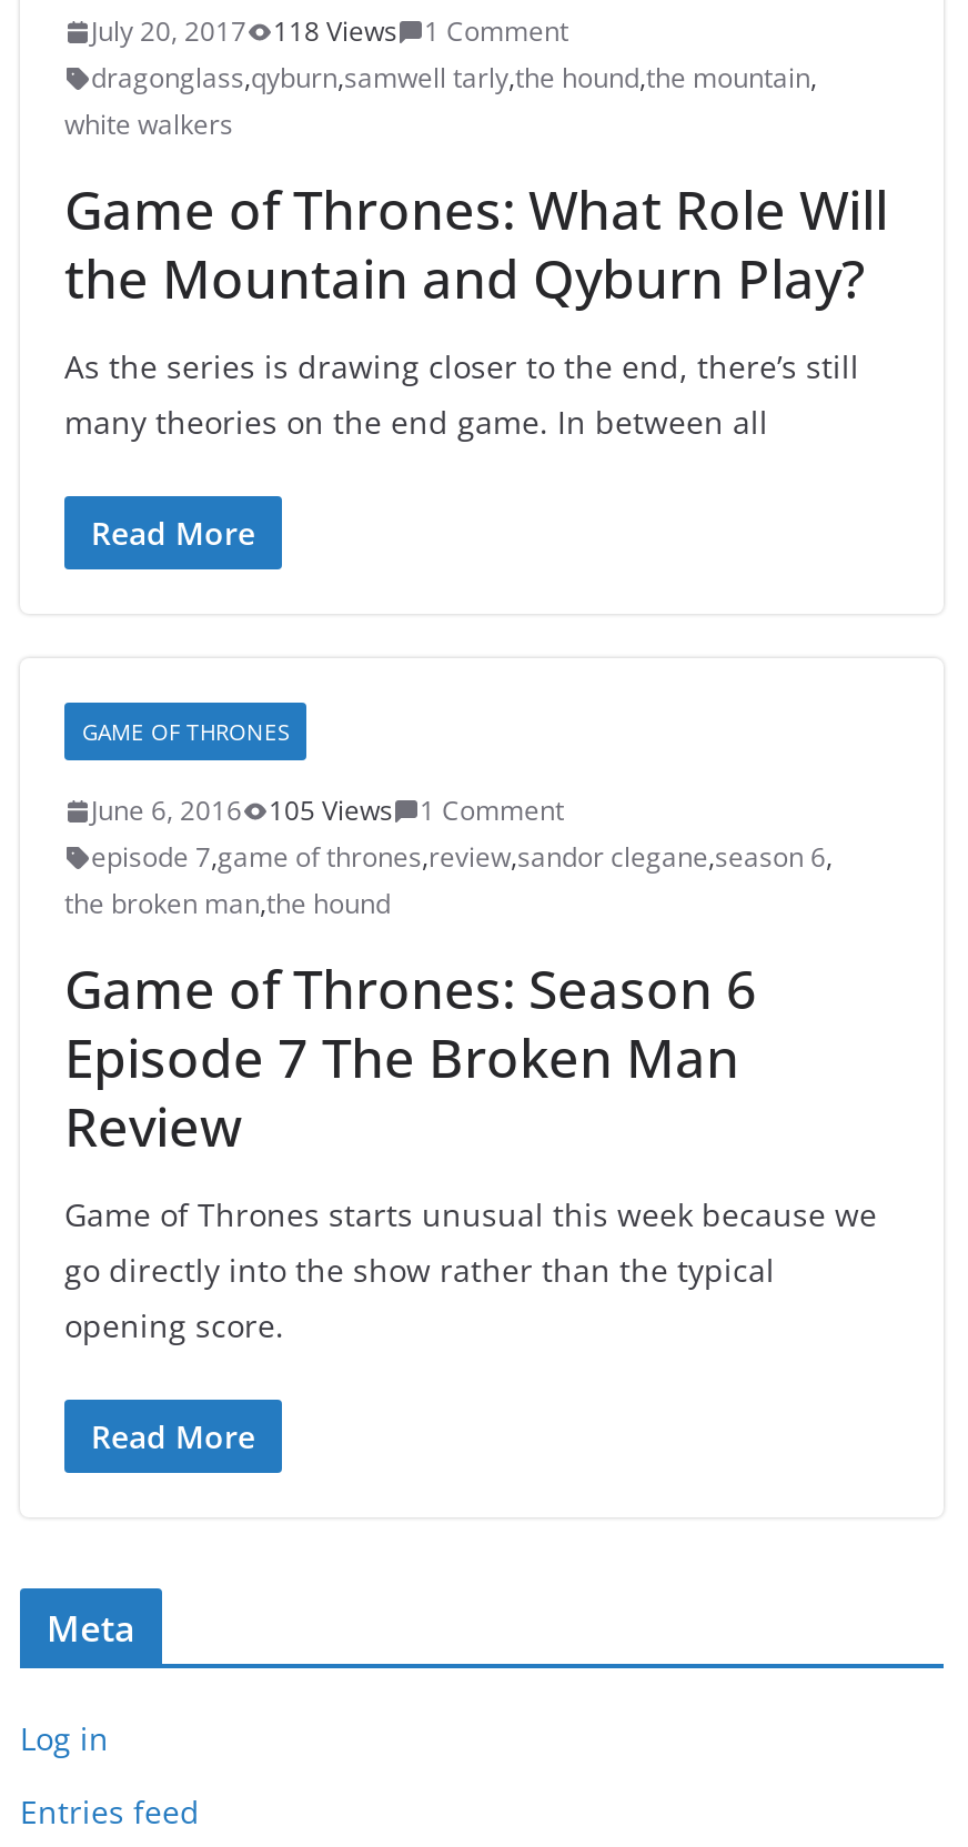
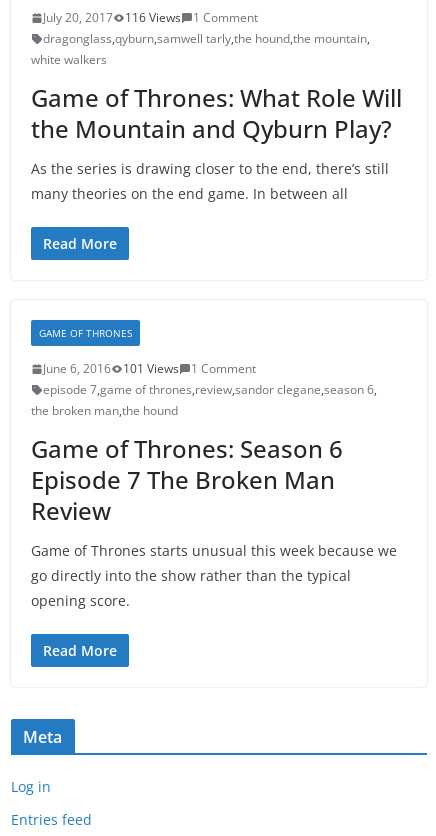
[91,12,568,50] July 20, 2017 118 Views 1 Comment -> [43,9,258,26] July 20, 2017 116 Views 1 Comment
[91,791,564,829] June 6, 2016 105 Views 1 Comment -> [43,360,256,377] June 6, 2016 101 Views 1 Comment

